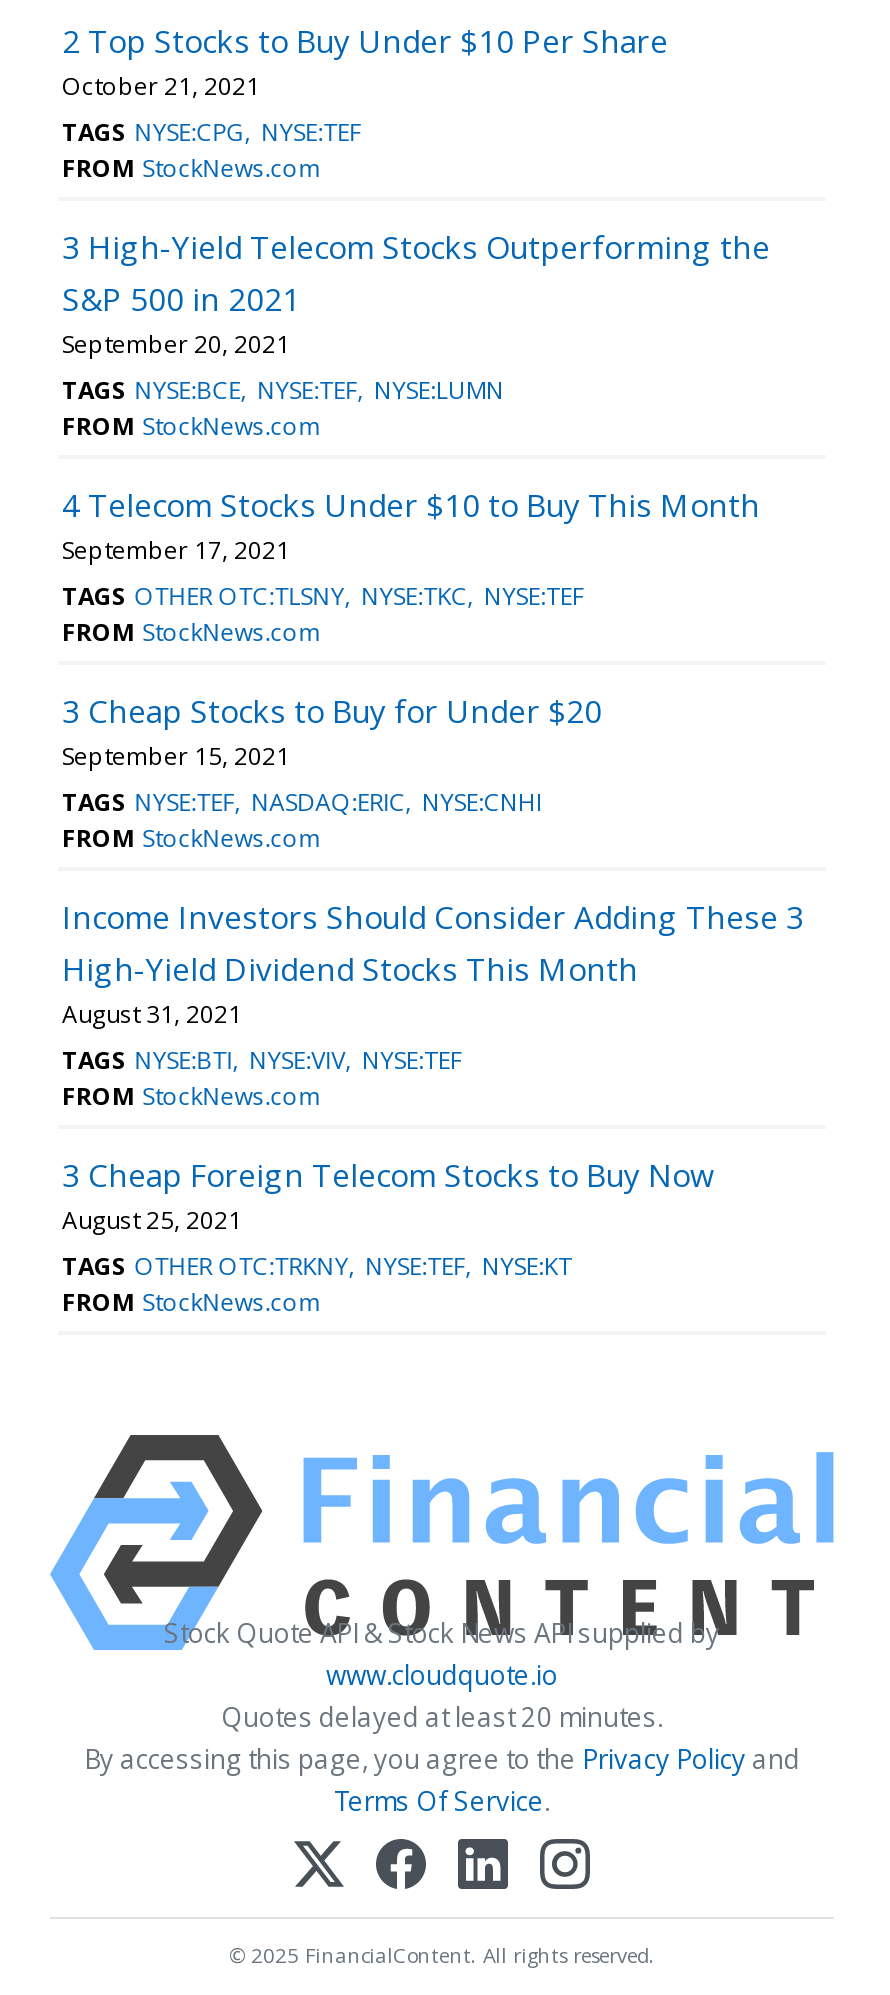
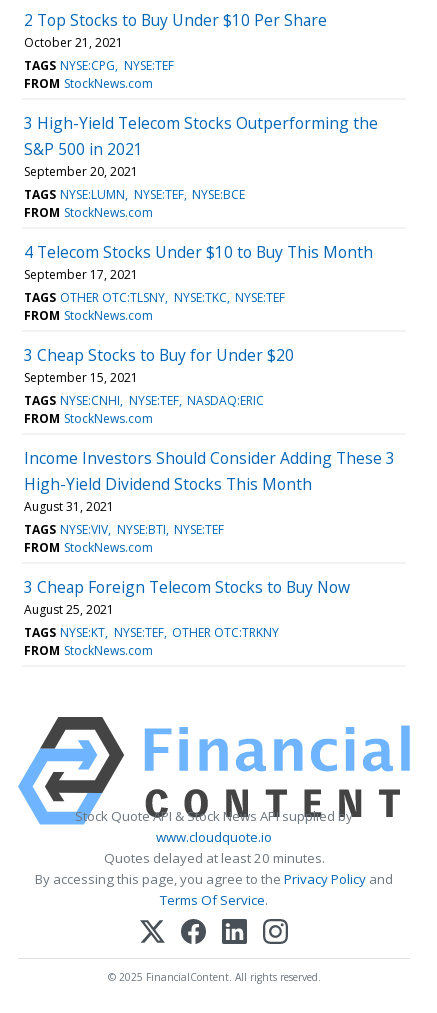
[62,373,504,407] TAGS NYSE:BCE NYSE:TEF NYSE:LUMN -> [24,186,245,203] TAGS NYSE:LUMN NYSE:TEF NYSE:BCE
[62,785,542,819] TAGS NYSE:TEF NASDAQ:ERIC NYSE:CNHI -> [24,392,264,409] TAGS NYSE:CNHI NYSE:TEF NASDAQ:ERIC
[62,1043,462,1077] TAGS NYSE:BTI NYSE:VIV NYSE:TEF -> [24,521,224,538] TAGS NYSE:VIV NYSE:BTI NYSE:TEF
[62,1249,572,1283] TAGS OTHER OTC:TRKNY NYSE:TEF NYSE:KT -> [24,624,279,641] TAGS NYSE:KT NYSE:TEF OTHER OTC:TRKNY

